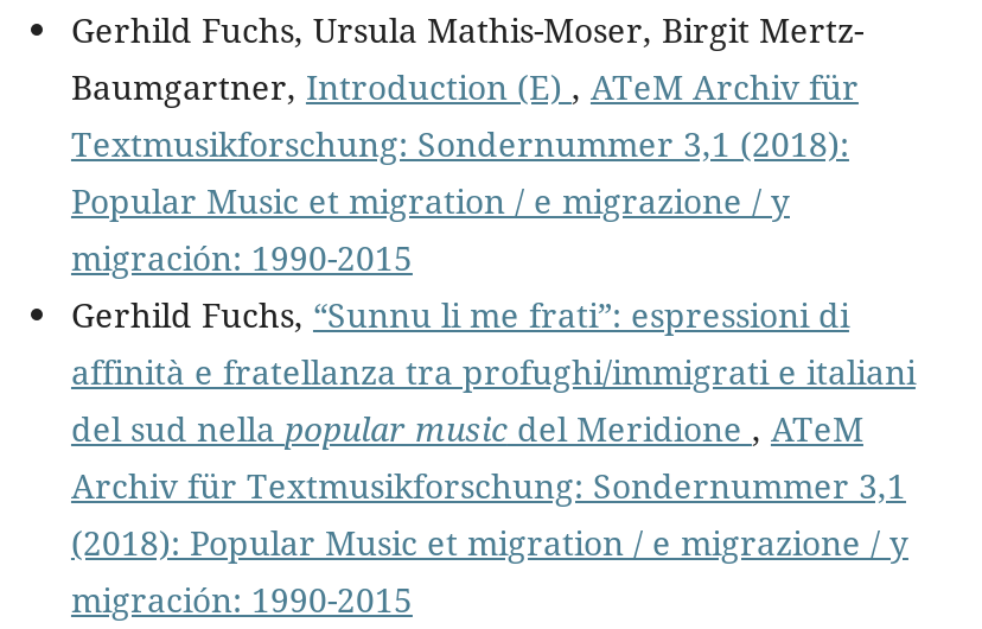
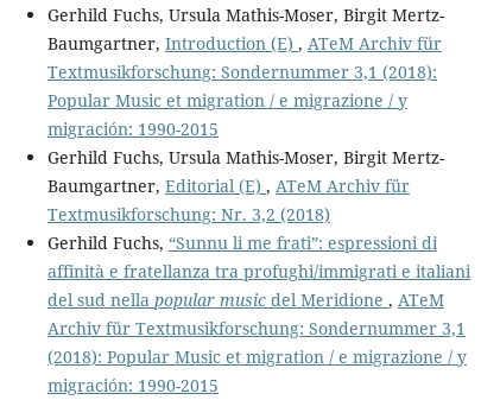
none -> [48,146,444,226] Gerhild Fuchs, Ursula Mathis-Moser, Birgit Mertz- | Baumgartner, Editorial (E), ATeM Archiv für | Textmusikforschung: Nr. 3,2 (2018)

